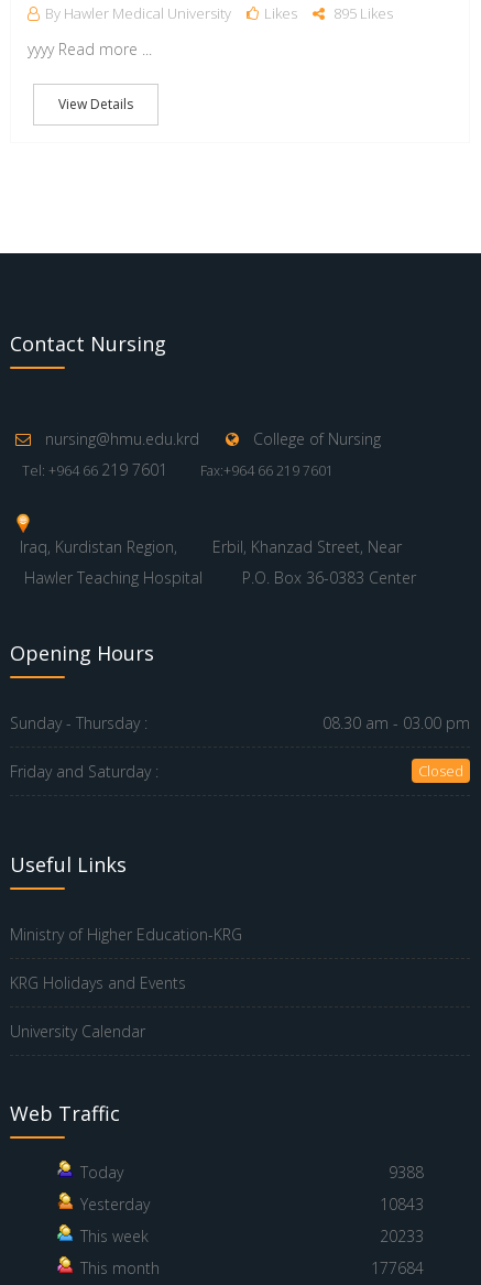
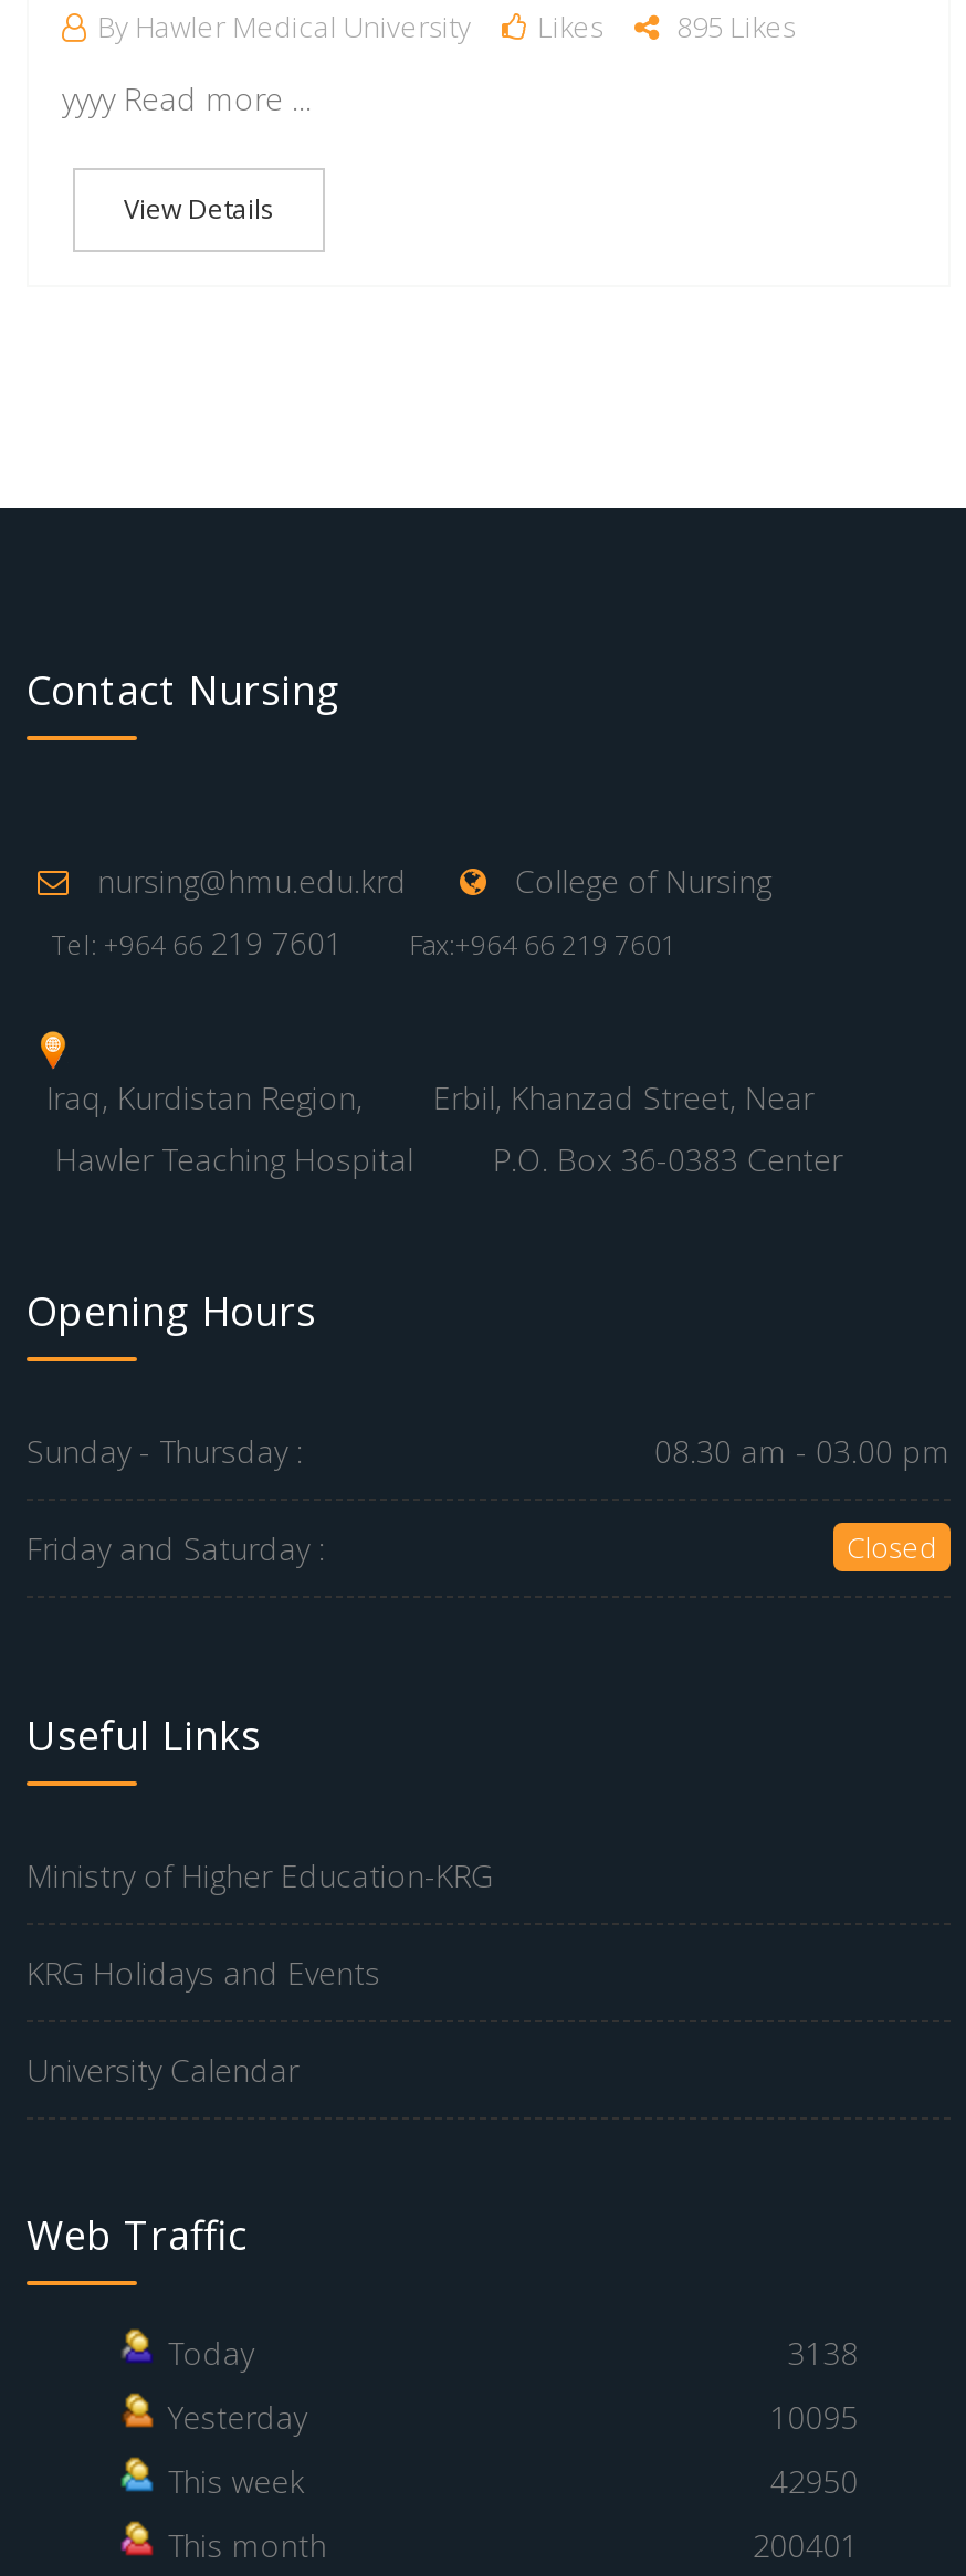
[389,1161,424,1182] 9388 -> [787,2331,858,2373] 3138
[380,1193,424,1214] 10843 -> [770,2395,858,2437] 10095
[380,1225,424,1246] 20233 -> [770,2459,858,2501] 42950
[371,1257,424,1278] 177684 -> [752,2523,858,2565] 200401

